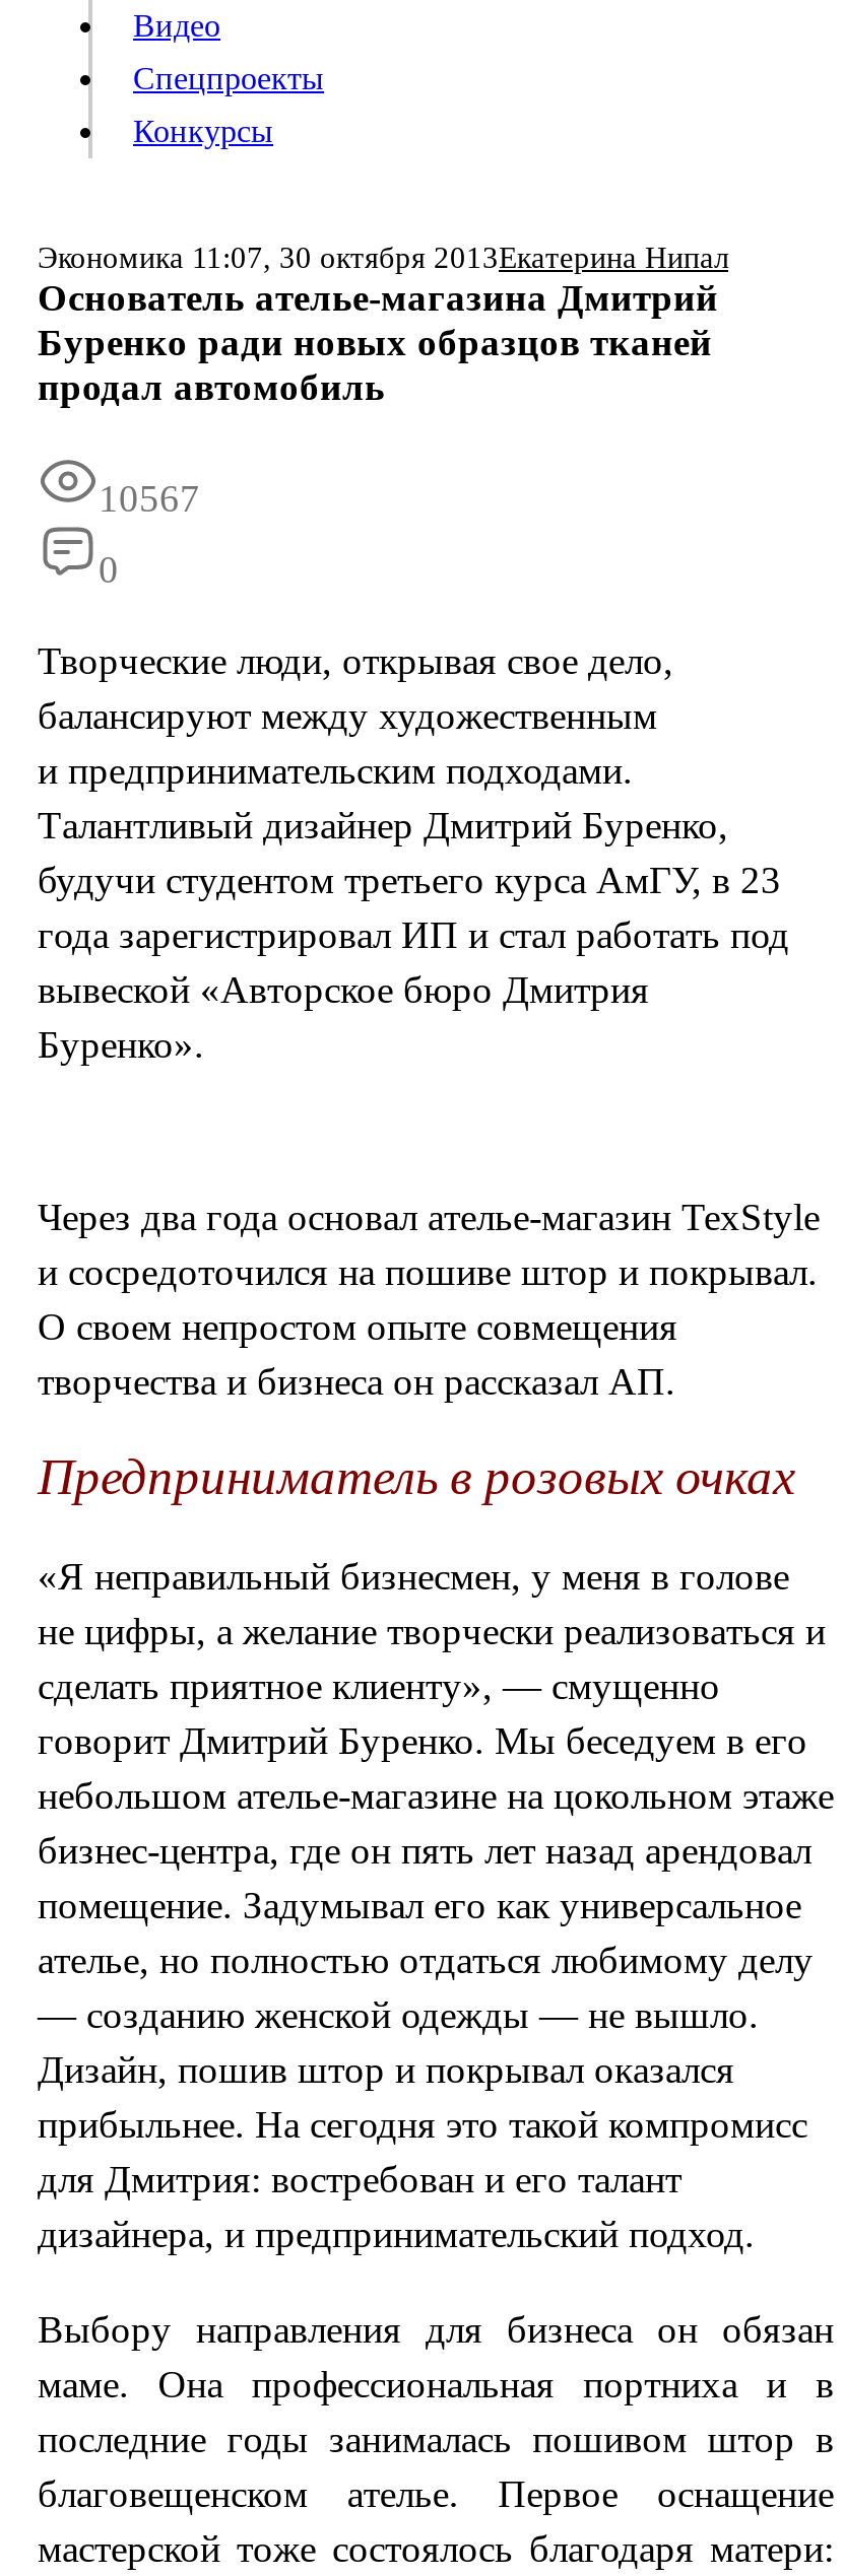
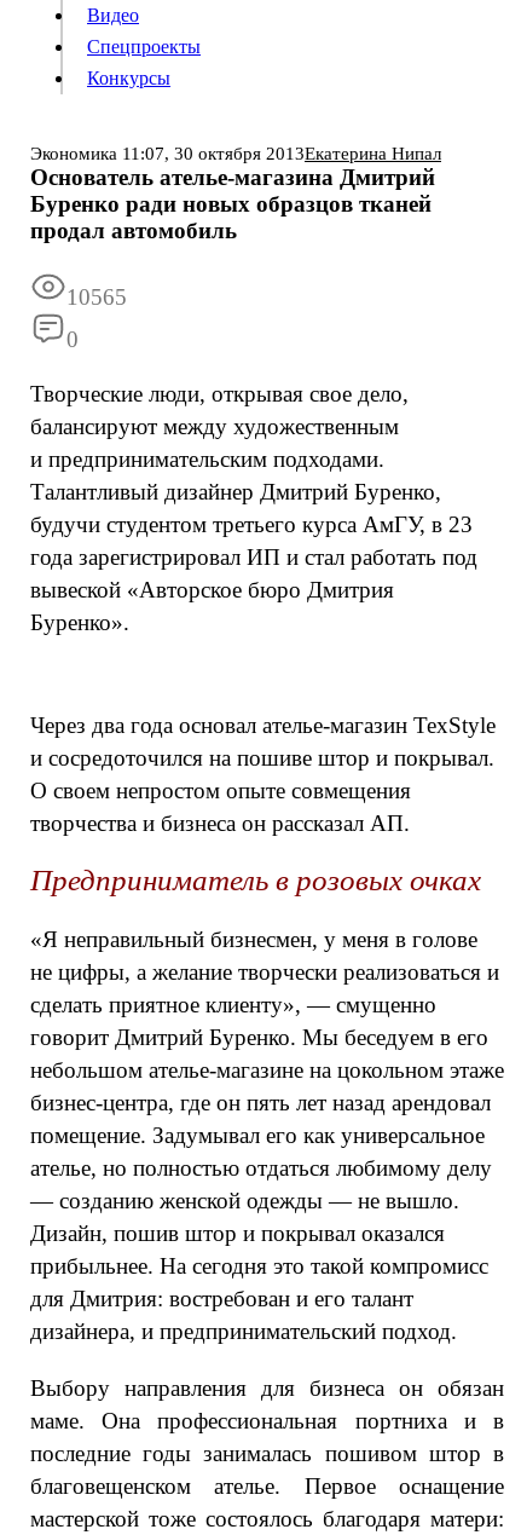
[99,478,200,520] 10567 -> [66,285,127,310] 10565

